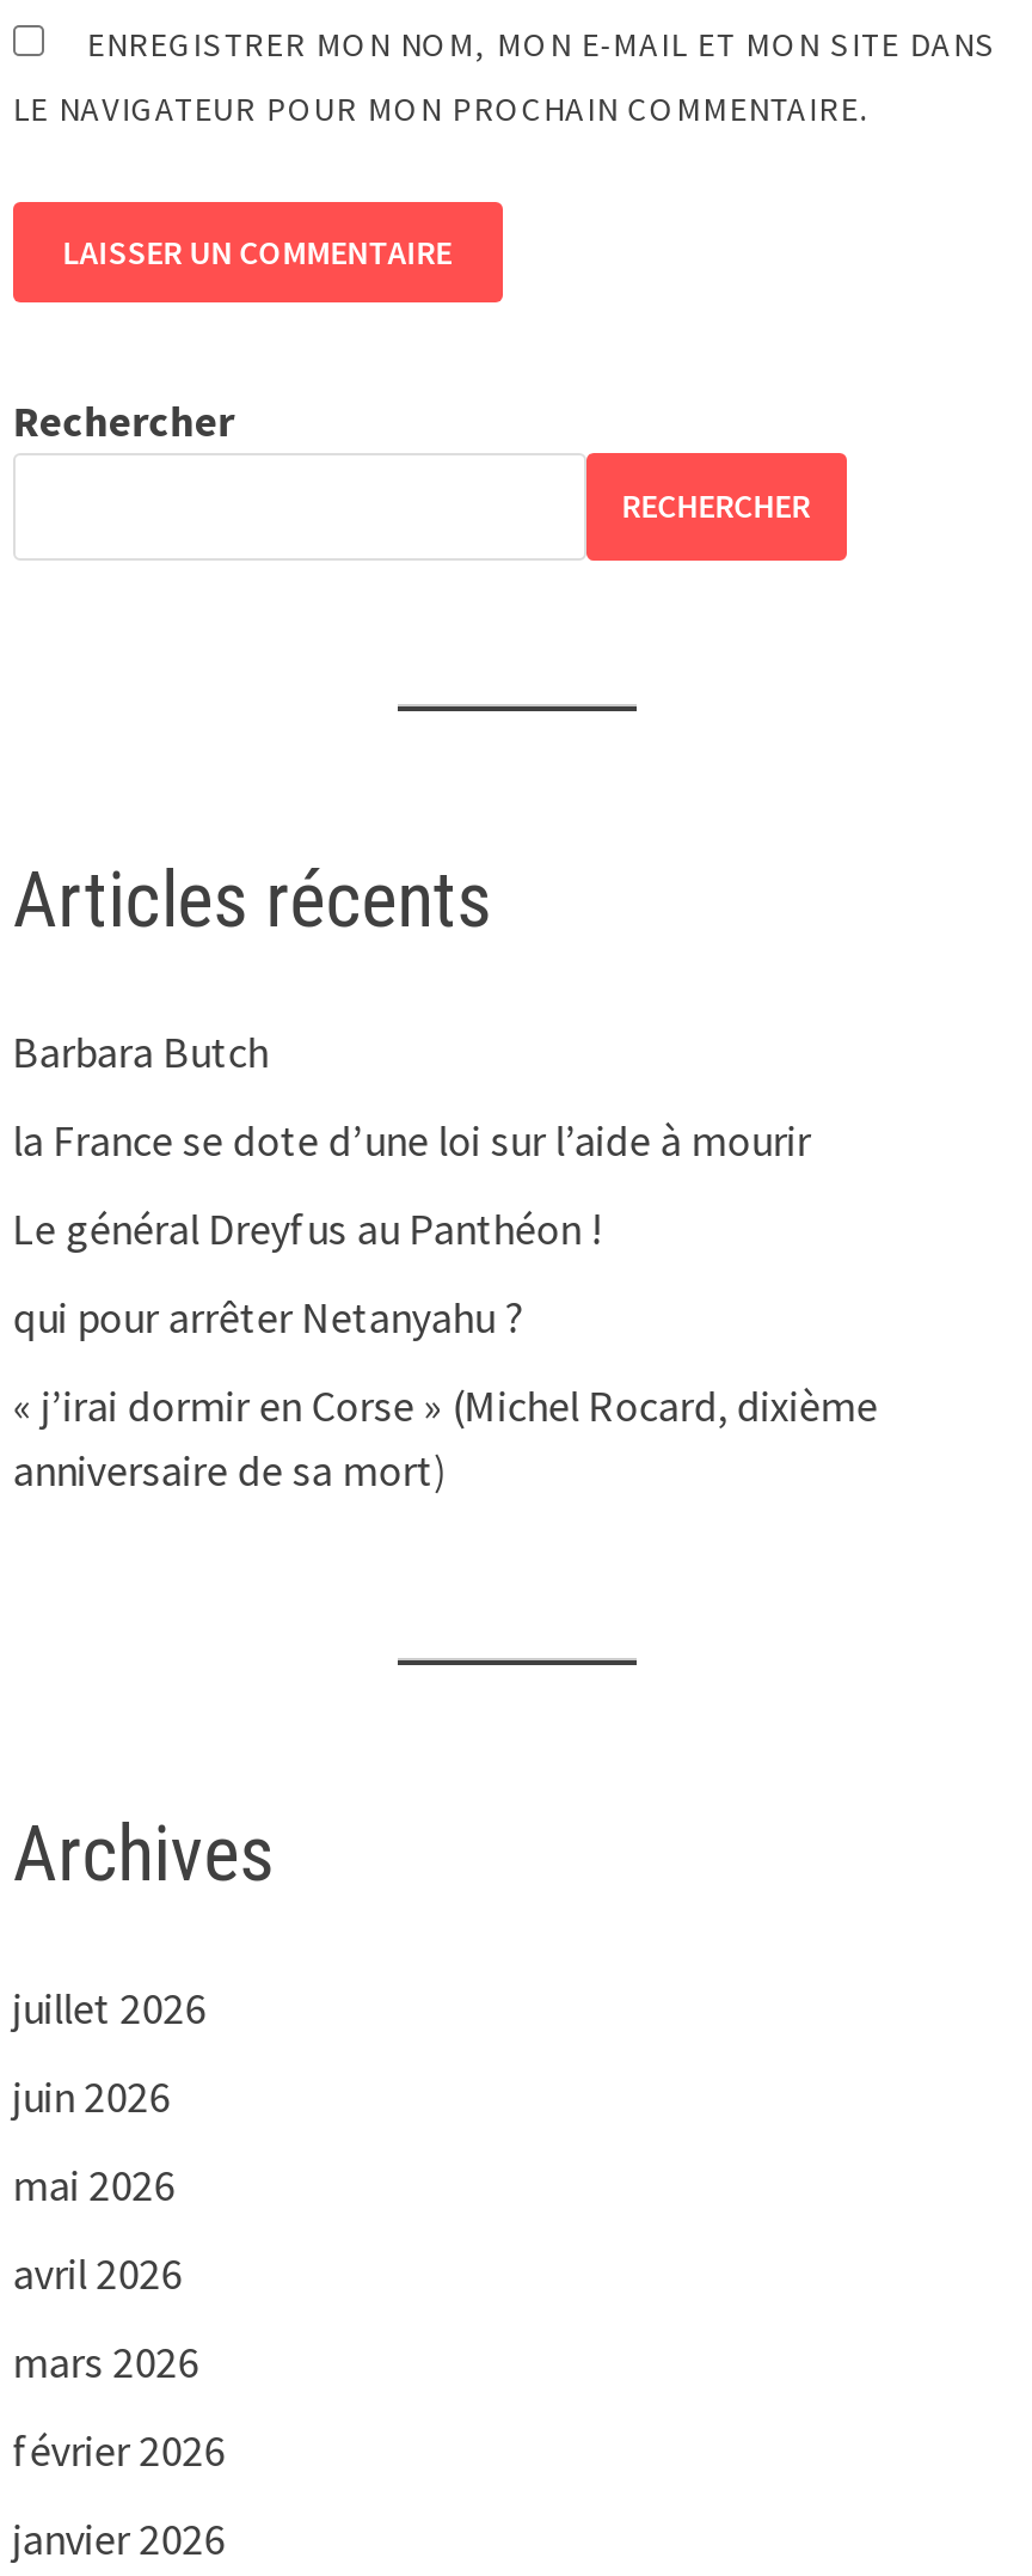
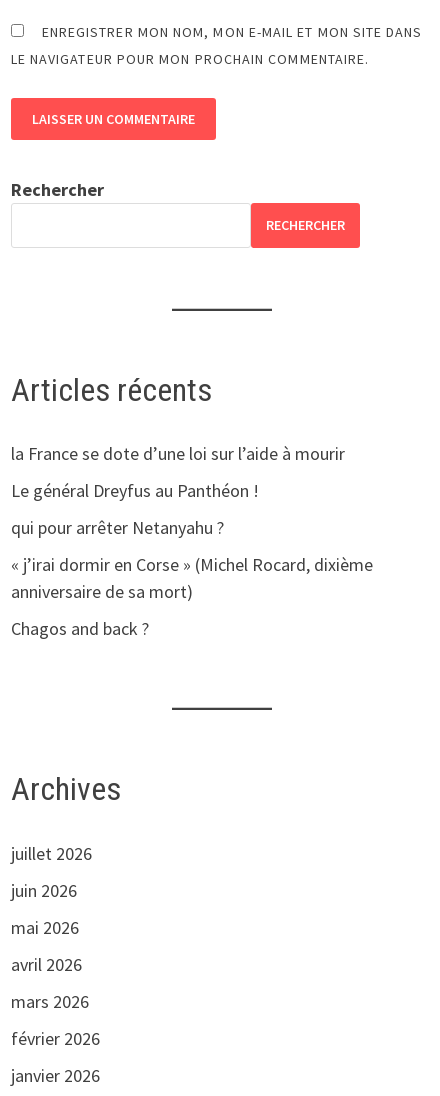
[13,1025,268,1080] Barbara Butch -> none
moved [13,1113,877,1498] -> [11,442,373,603]: la France se dote d’une loi sur l’aide à mourir | Le général Dreyfus au Panthéon ! | qui pour arrêter Netanyahu ? | « j’irai dormir en Corse » (Michel Rocard, dixième | anniversaire de sa mort)
none -> [11,617,149,640] Chagos and back ?

